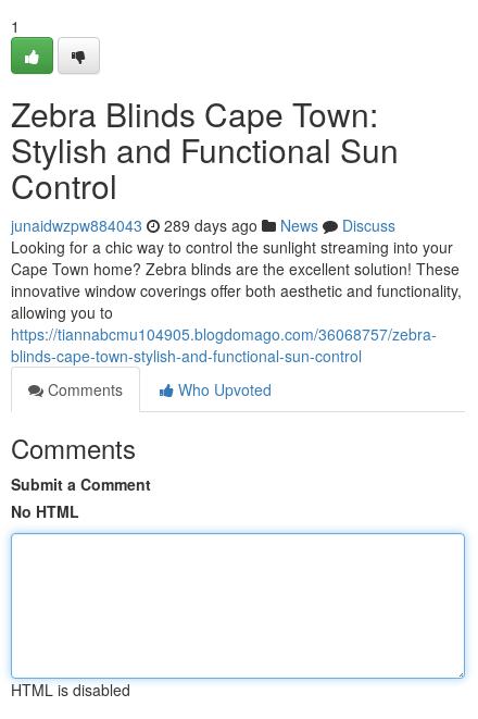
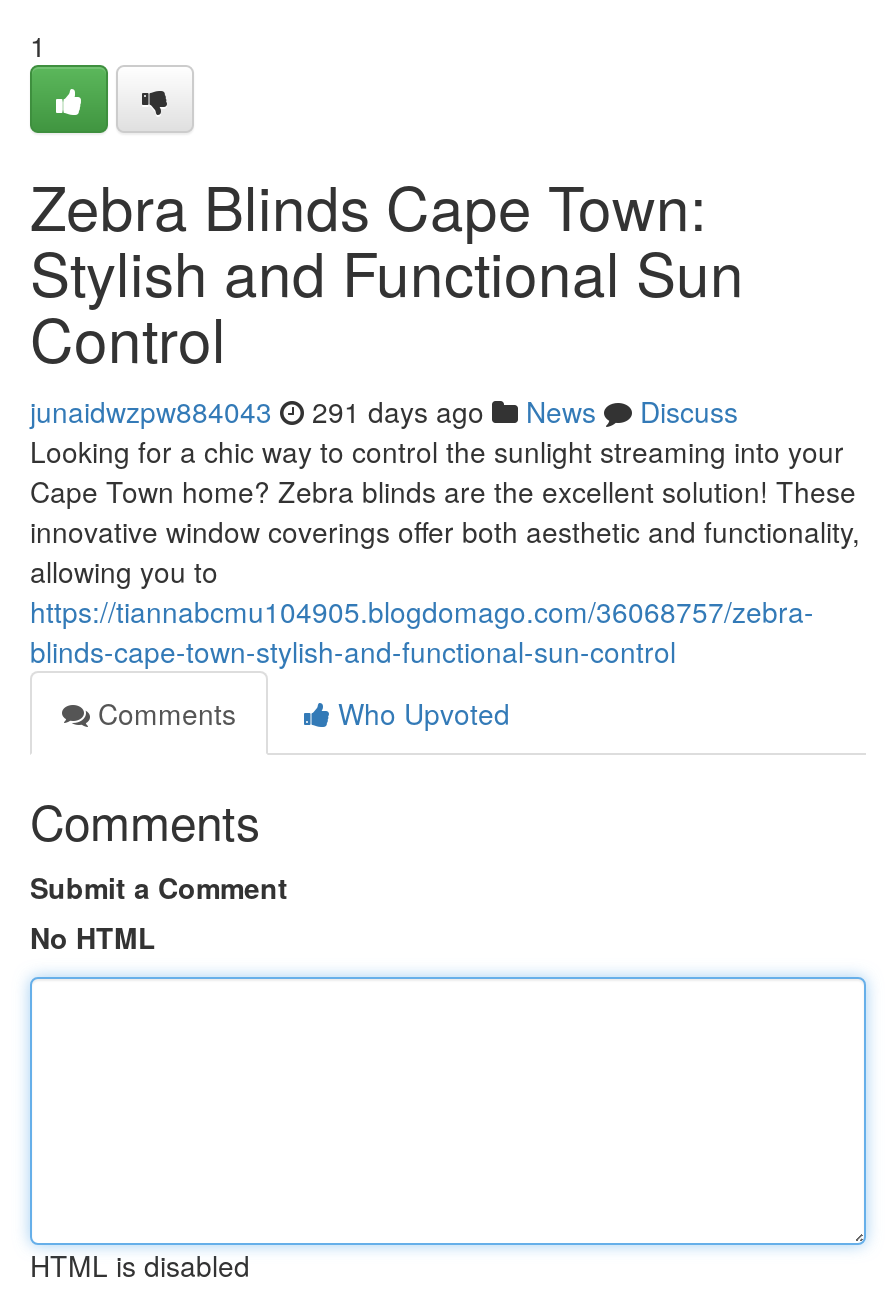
[11,214,395,236] junaidwzpw884043 289 days ago News Discuss -> [30,391,738,431] junaidwzpw884043 291 days ago News Discuss

